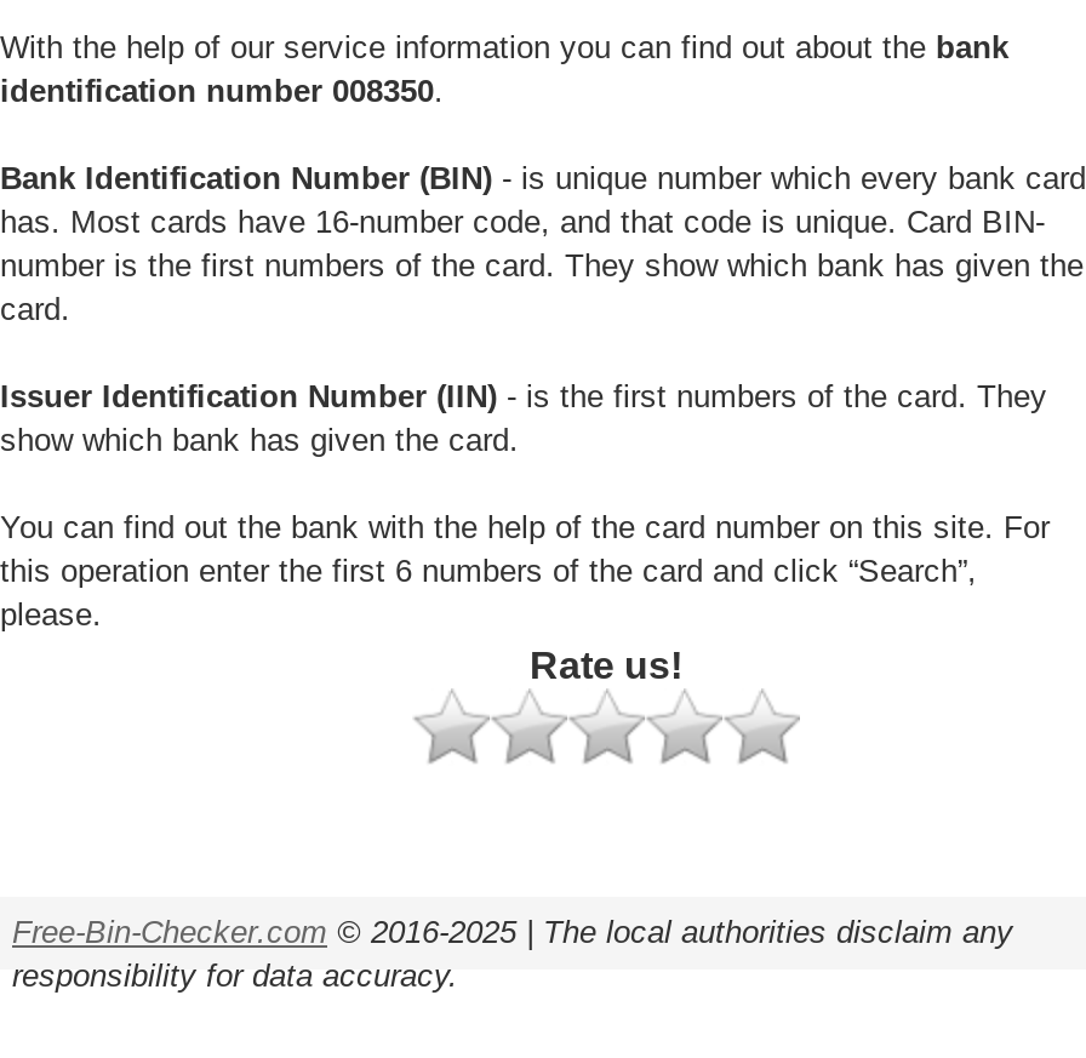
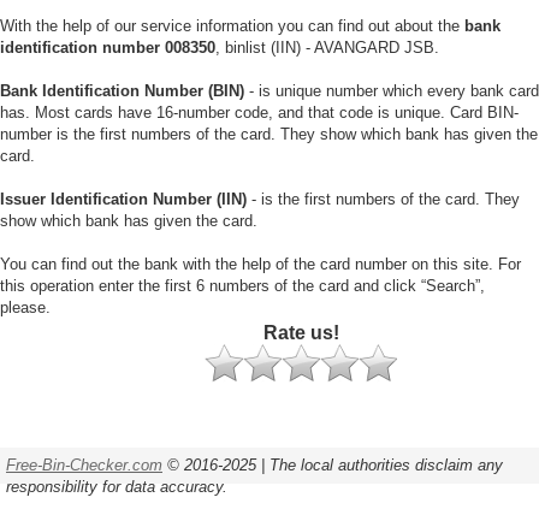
[0,73,444,109] identification number 008350. -> [0,39,439,57] identification number 008350, binlist (IIN) - AVANGARD JSB.

